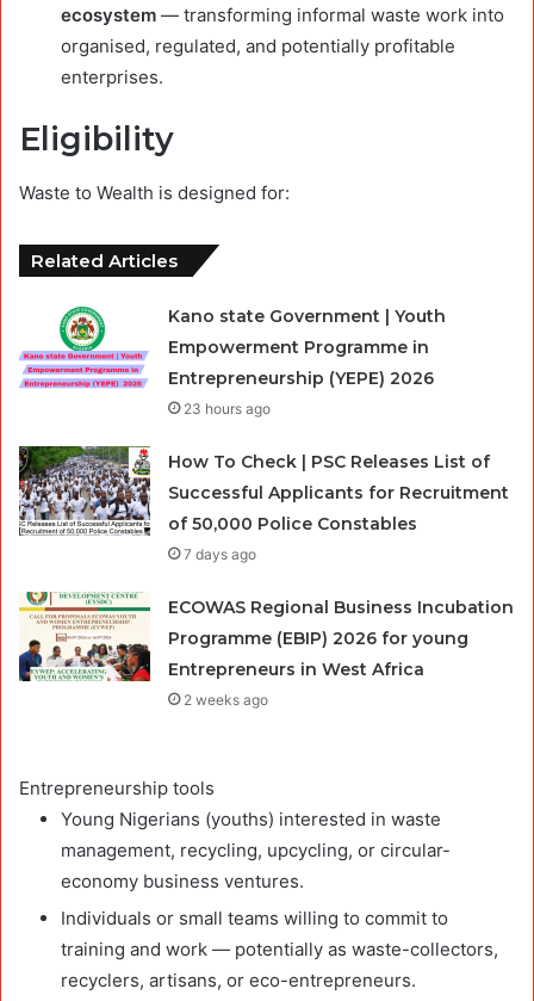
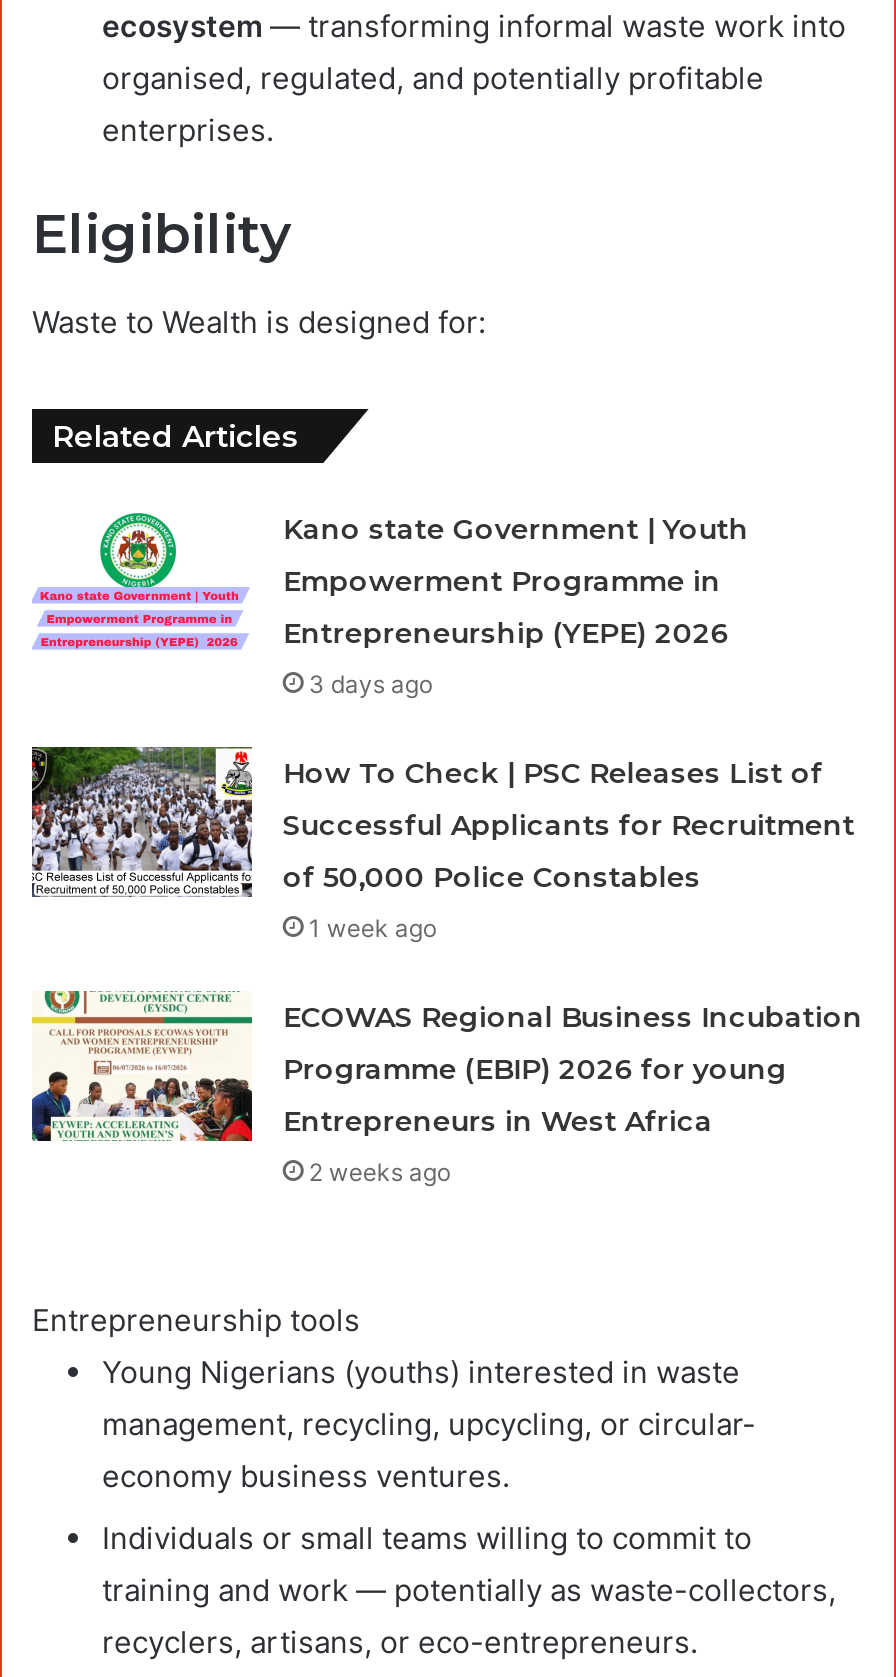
[184,399,271,417] 23 hours ago -> [309,670,433,700] 3 days ago
[184,545,257,563] 7 days ago -> [309,914,437,944] 1 week ago

